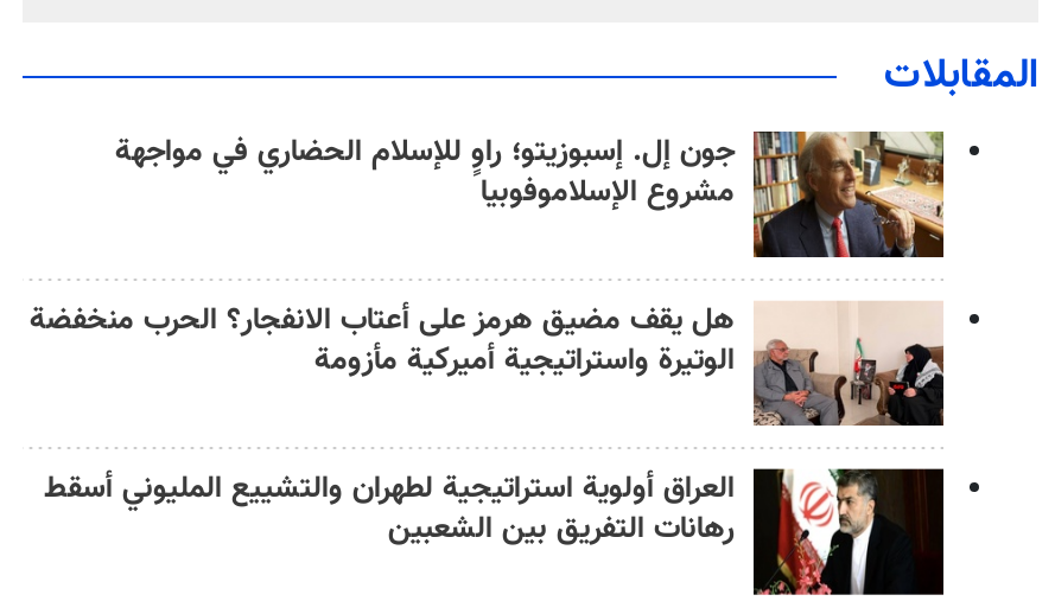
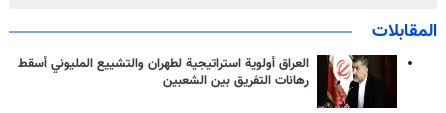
[30,128,946,385] [image] | جون إل. إسبوزيتو؛ راوٍ للإسلام الحضاري في مواجهة | مشروع الإسلاموفوبيا | هل يقف مضيق هرمز على أعتاب الانفجار؟ الحرب منخفضة | الوتيرة واستراتيجية أميركية مأزومة -> none
[751,302,946,428] [image] -> none

